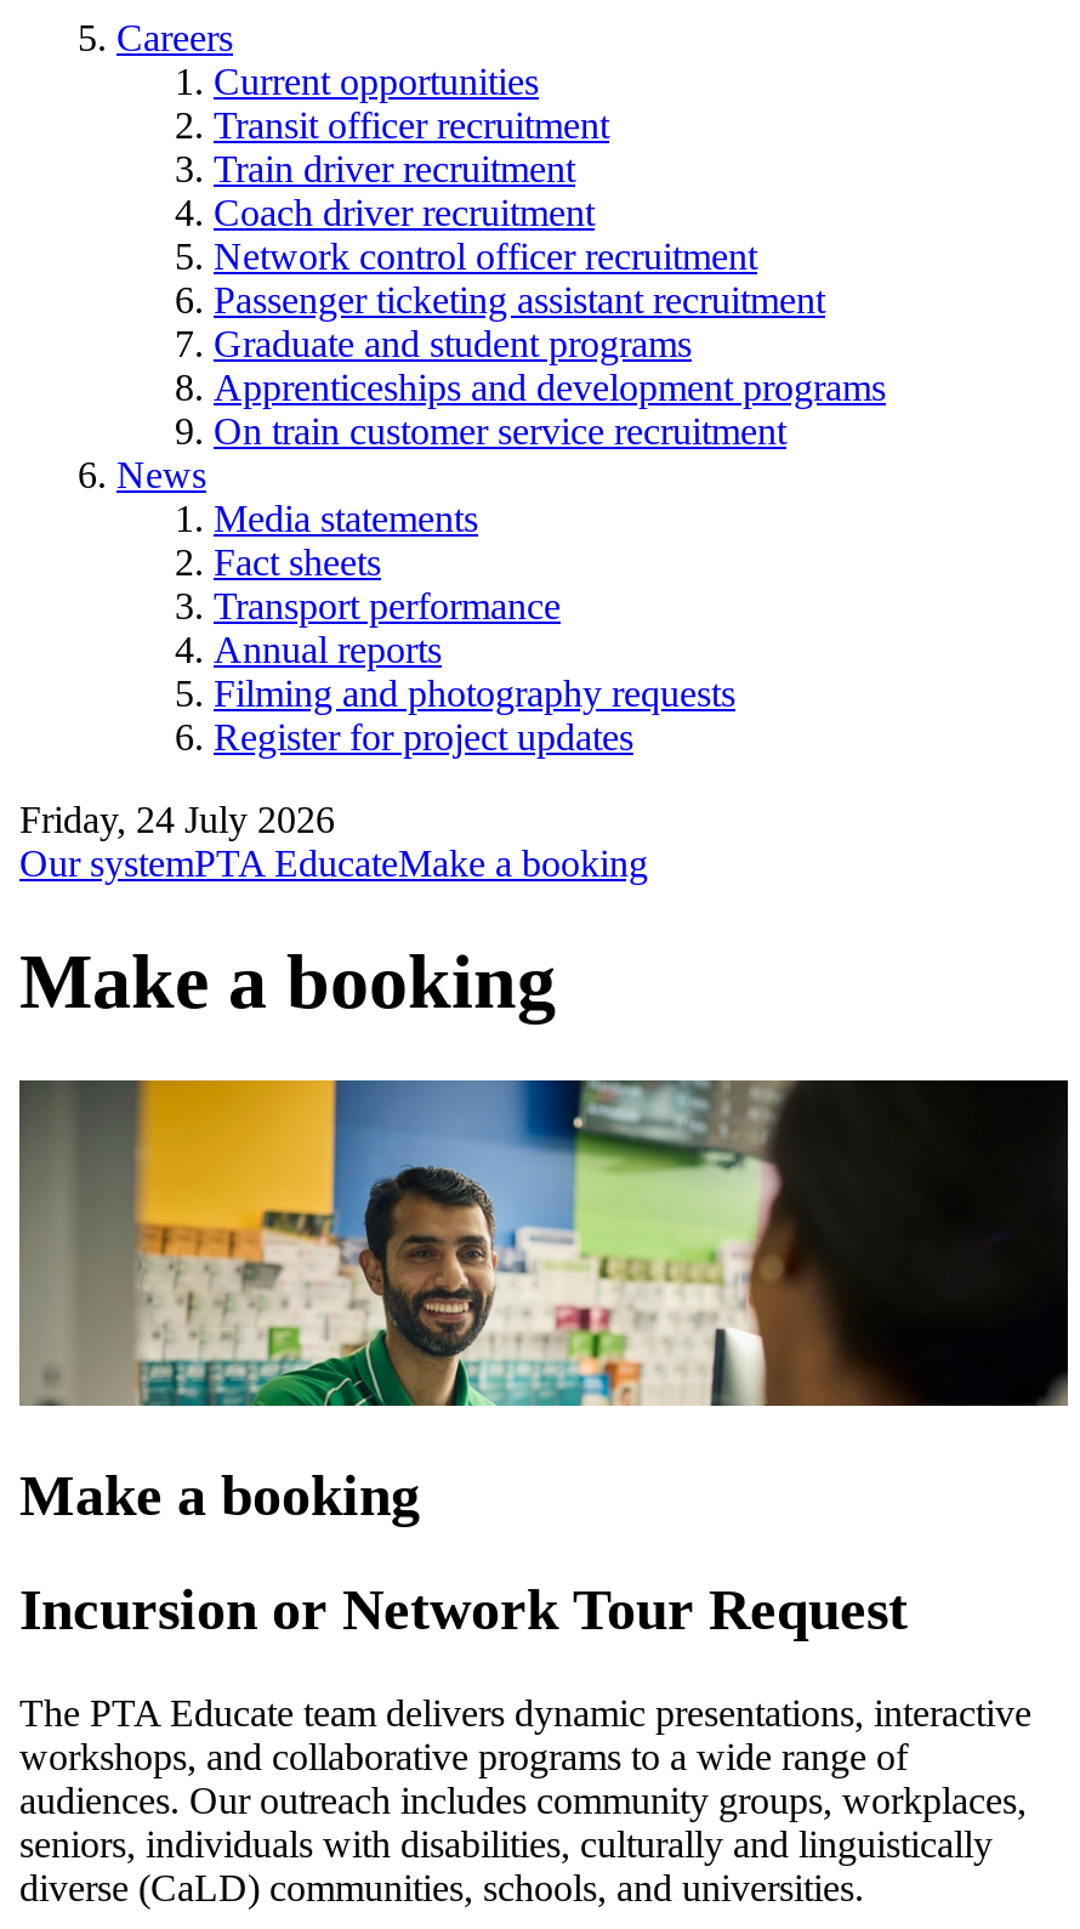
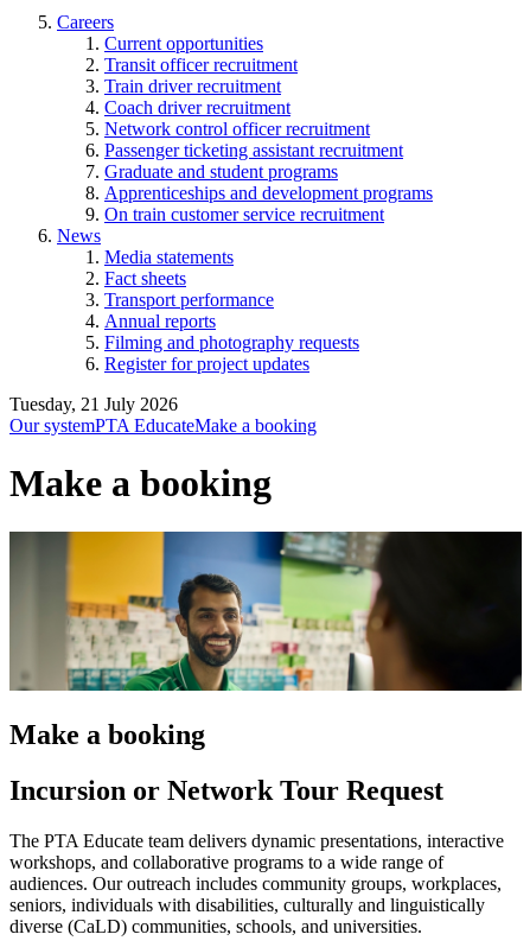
[19,799,335,840] Friday, 24 July 2026 -> [9,394,178,414] Tuesday, 21 July 2026

